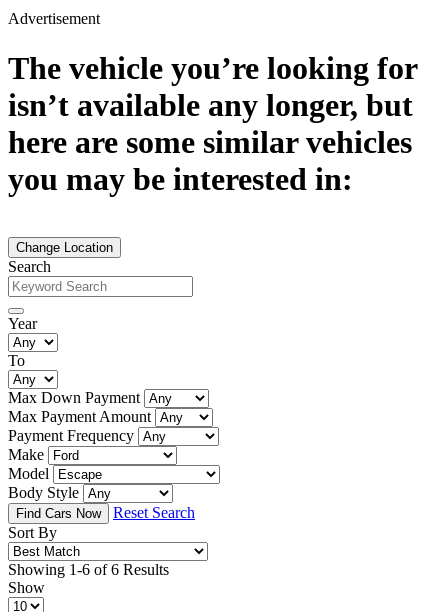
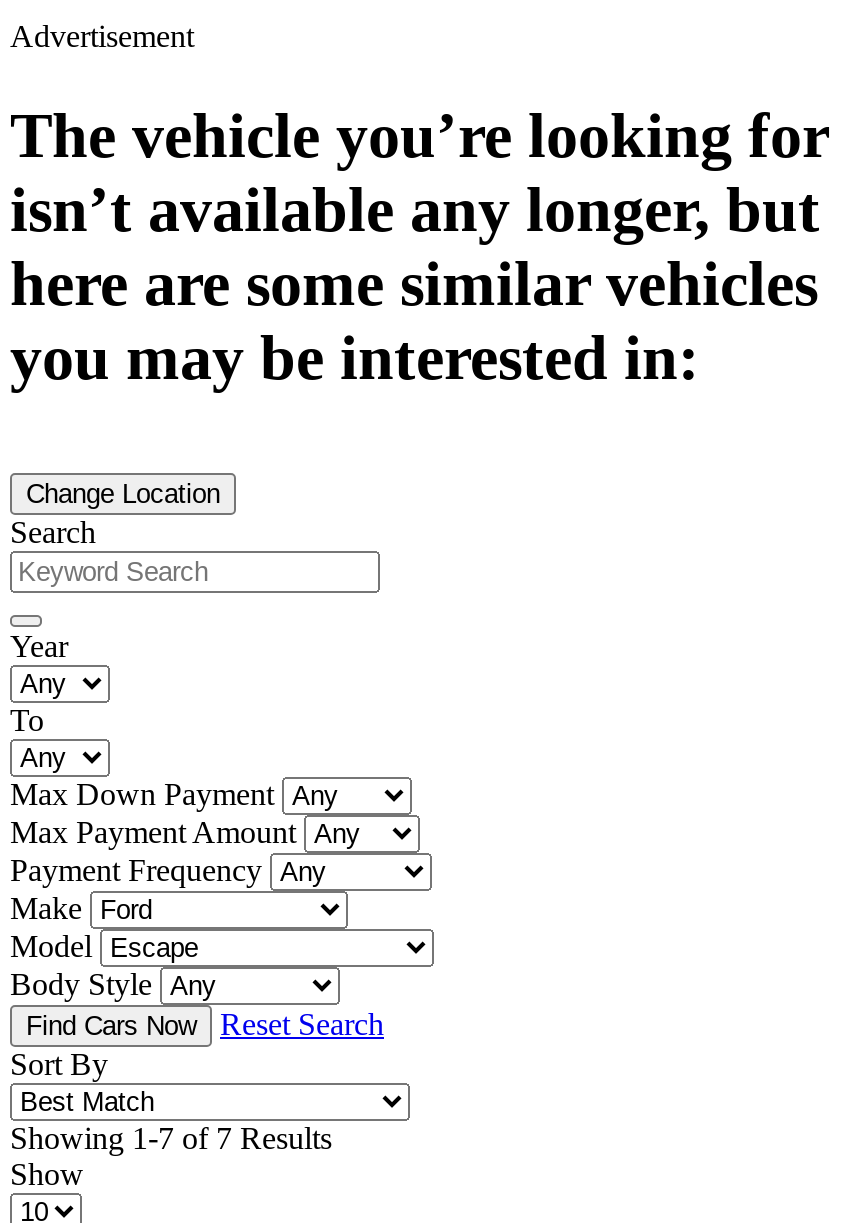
[8,561,169,578] Showing1-6 of 6 Results -> [10,1122,332,1156] Showing1-7 of 7 Results

